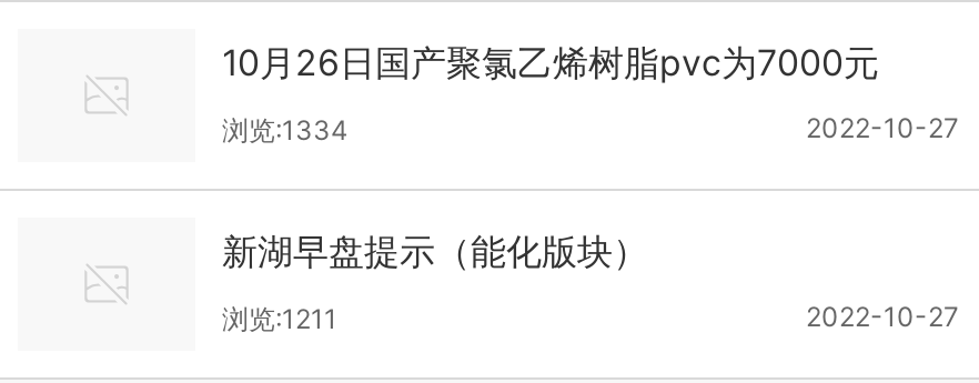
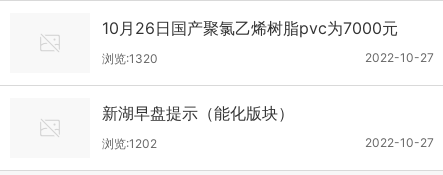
[222,113,349,147] 浏览:1334 -> [102,51,158,66] 浏览:1320
[222,302,337,335] 浏览:1211 -> [102,136,157,151] 浏览:1202

